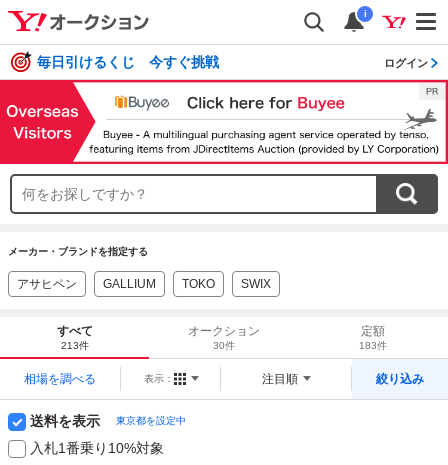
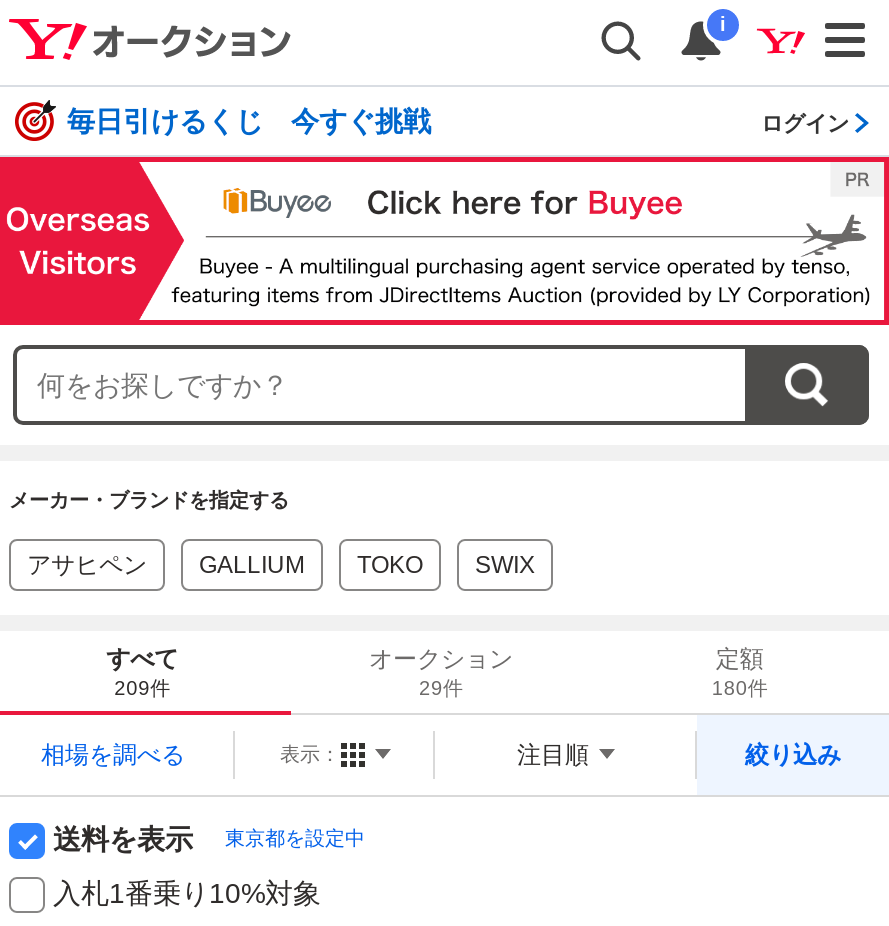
[61,340,89,351] 213件 -> [114,676,170,698] 209件
[213,340,235,351] 30件 -> [419,676,463,698] 29件
[359,340,387,351] 183件 -> [712,676,768,698] 180件

